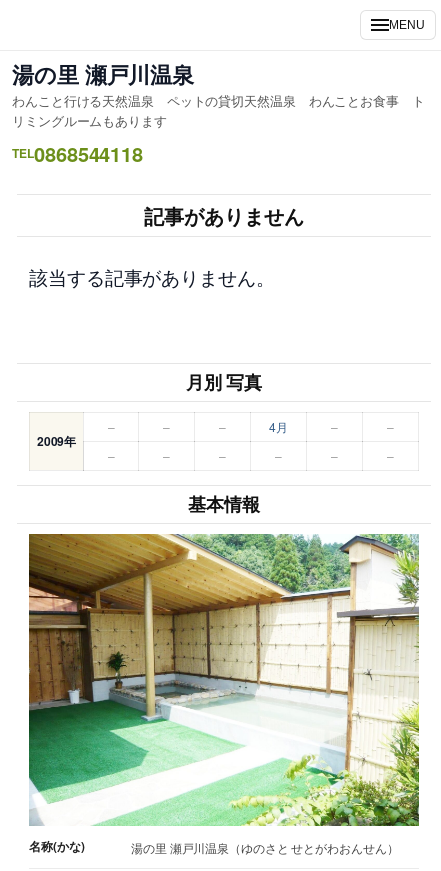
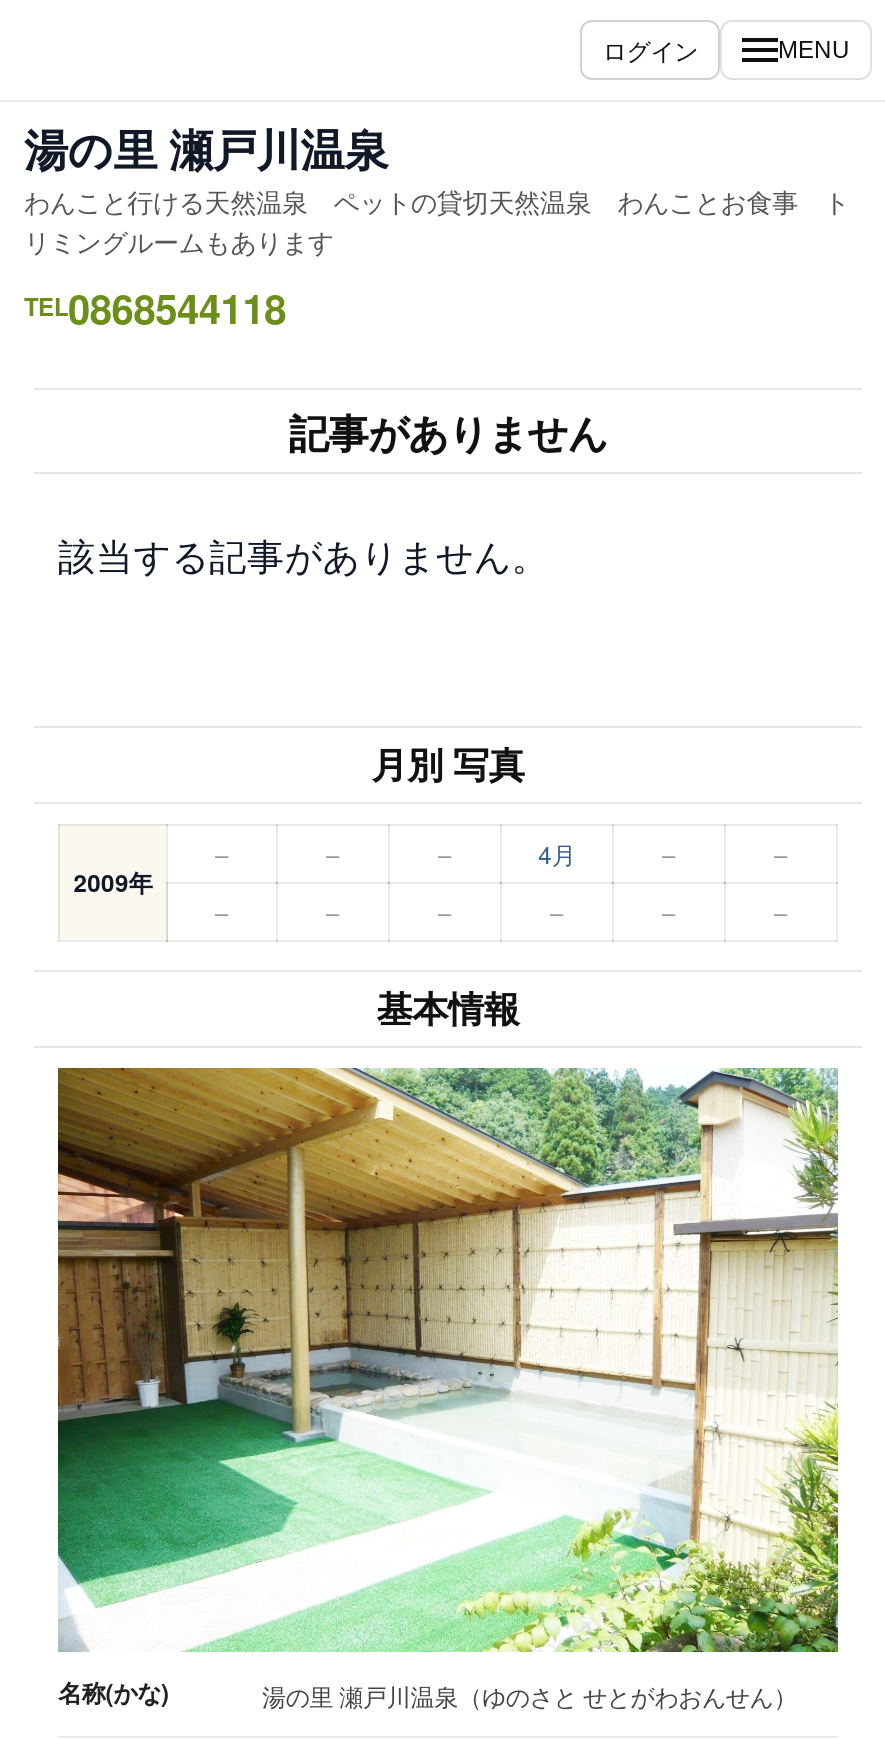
none -> [603,32,698,66] ログイン

